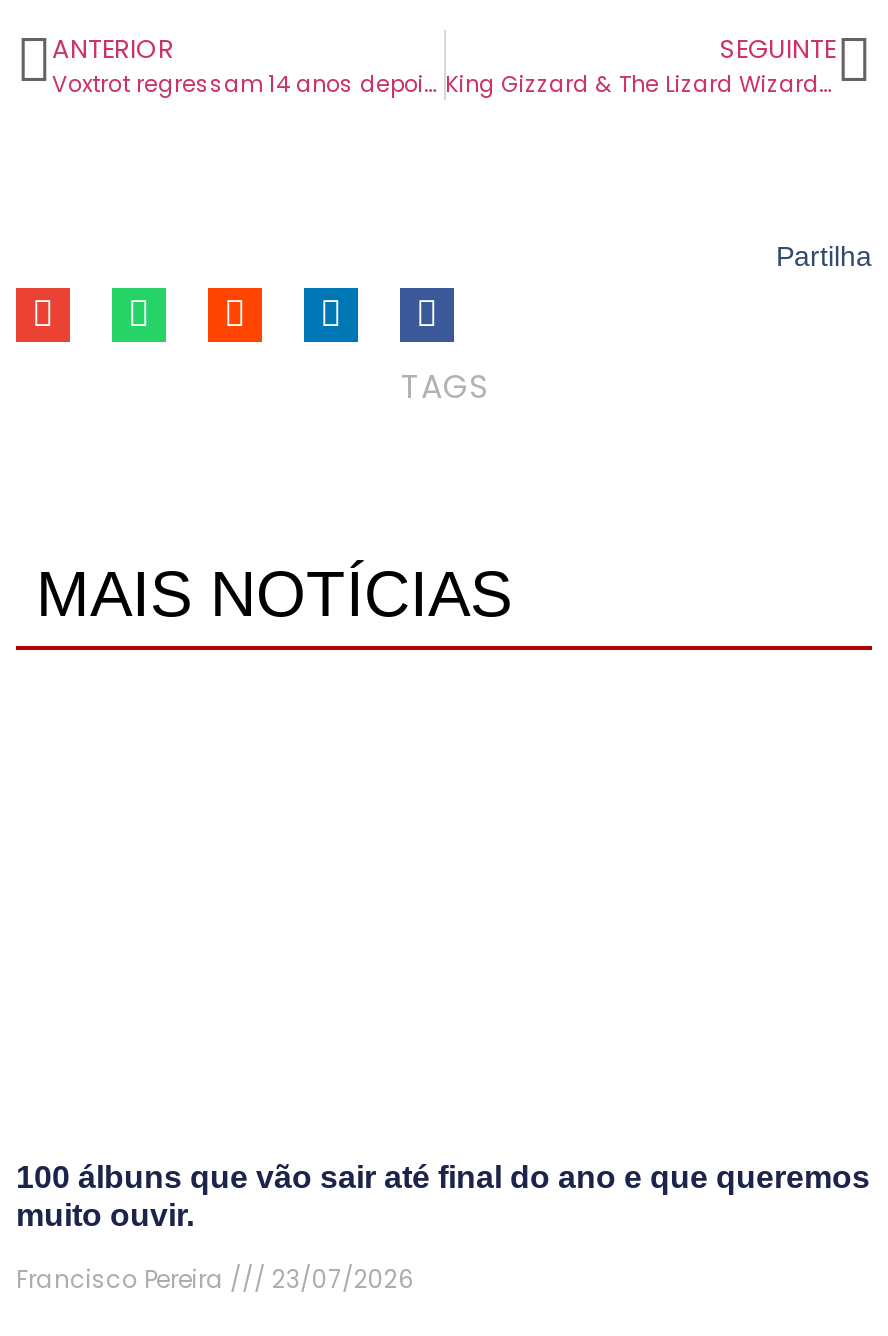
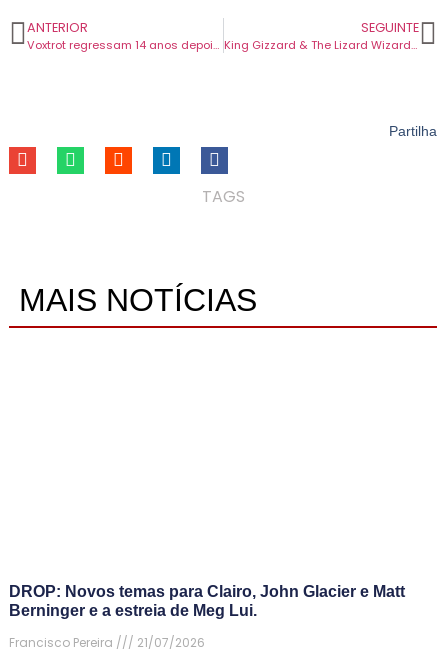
[16,1159,870,1231] 100 álbuns que vão sair até final do ano e que queremos | muito ouvir. -> [9,582,405,618] DROP: Novos temas para Clairo, John Glacier e Matt | Berninger e a estreia de Meg Lui.
[16,1261,414,1295] Francisco Pereira 23/07/2026 -> [9,633,205,650] Francisco Pereira 21/07/2026

